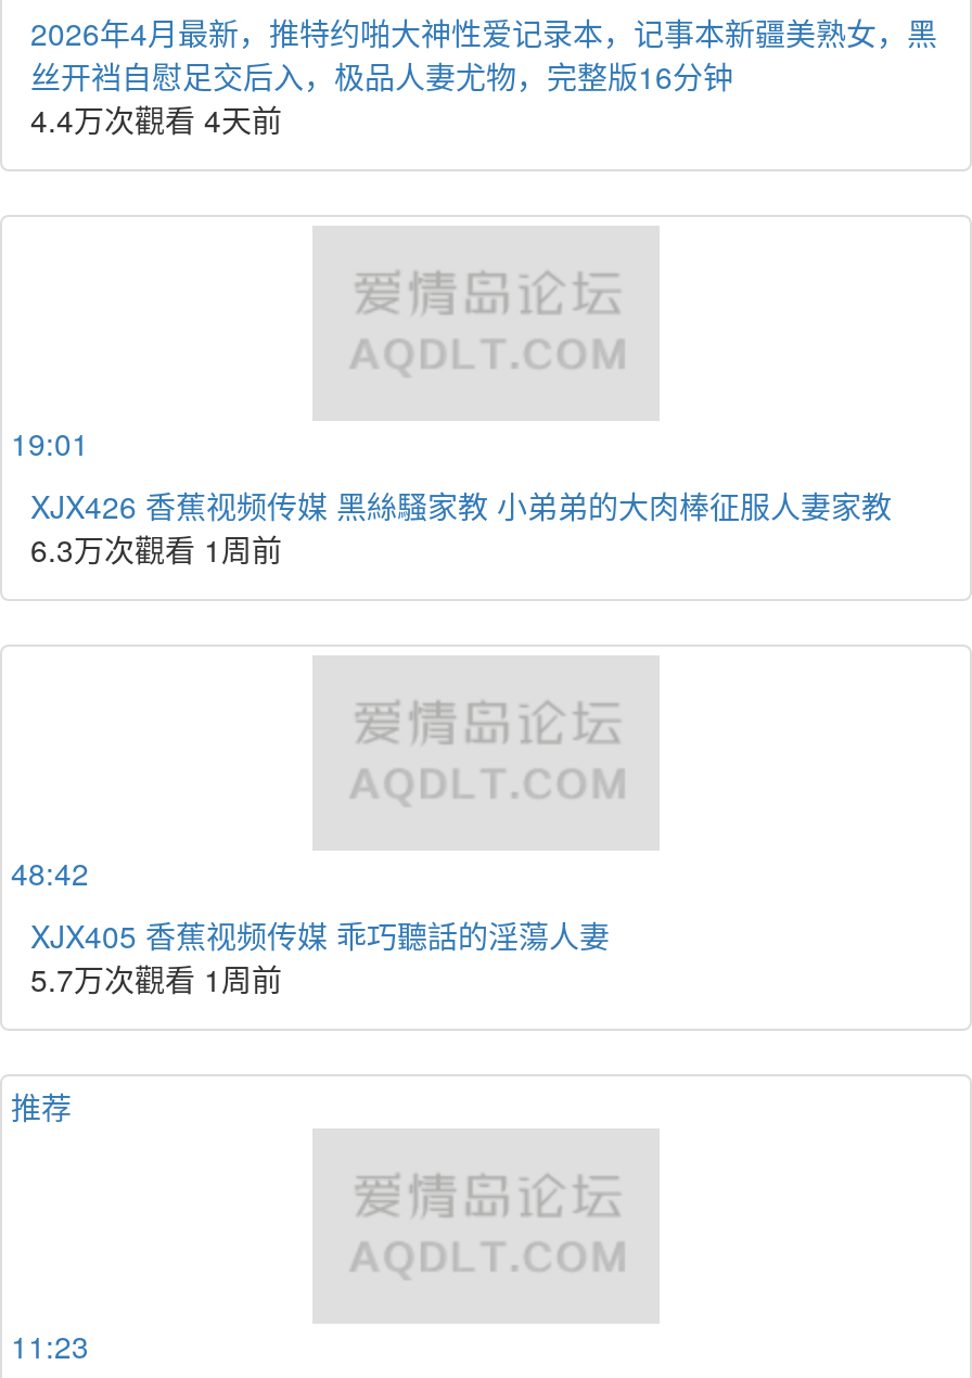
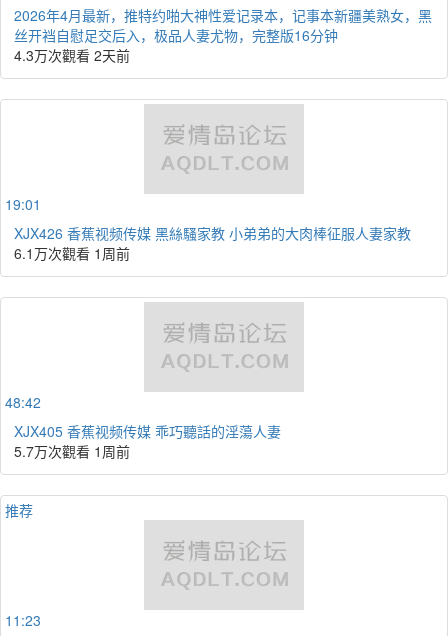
[30,98,282,141] 4.4万次觀看 4天前 -> [14,45,130,65] 4.3万次觀看 2天前
[30,527,282,571] 6.3万次觀看 1周前 -> [14,243,130,263] 6.1万次觀看 1周前

